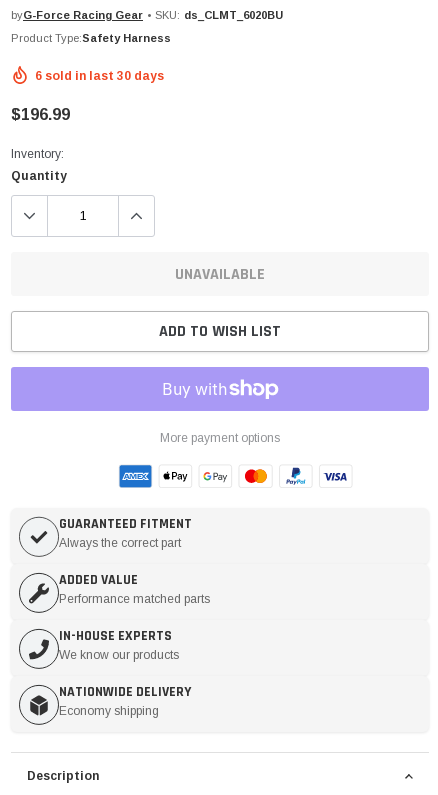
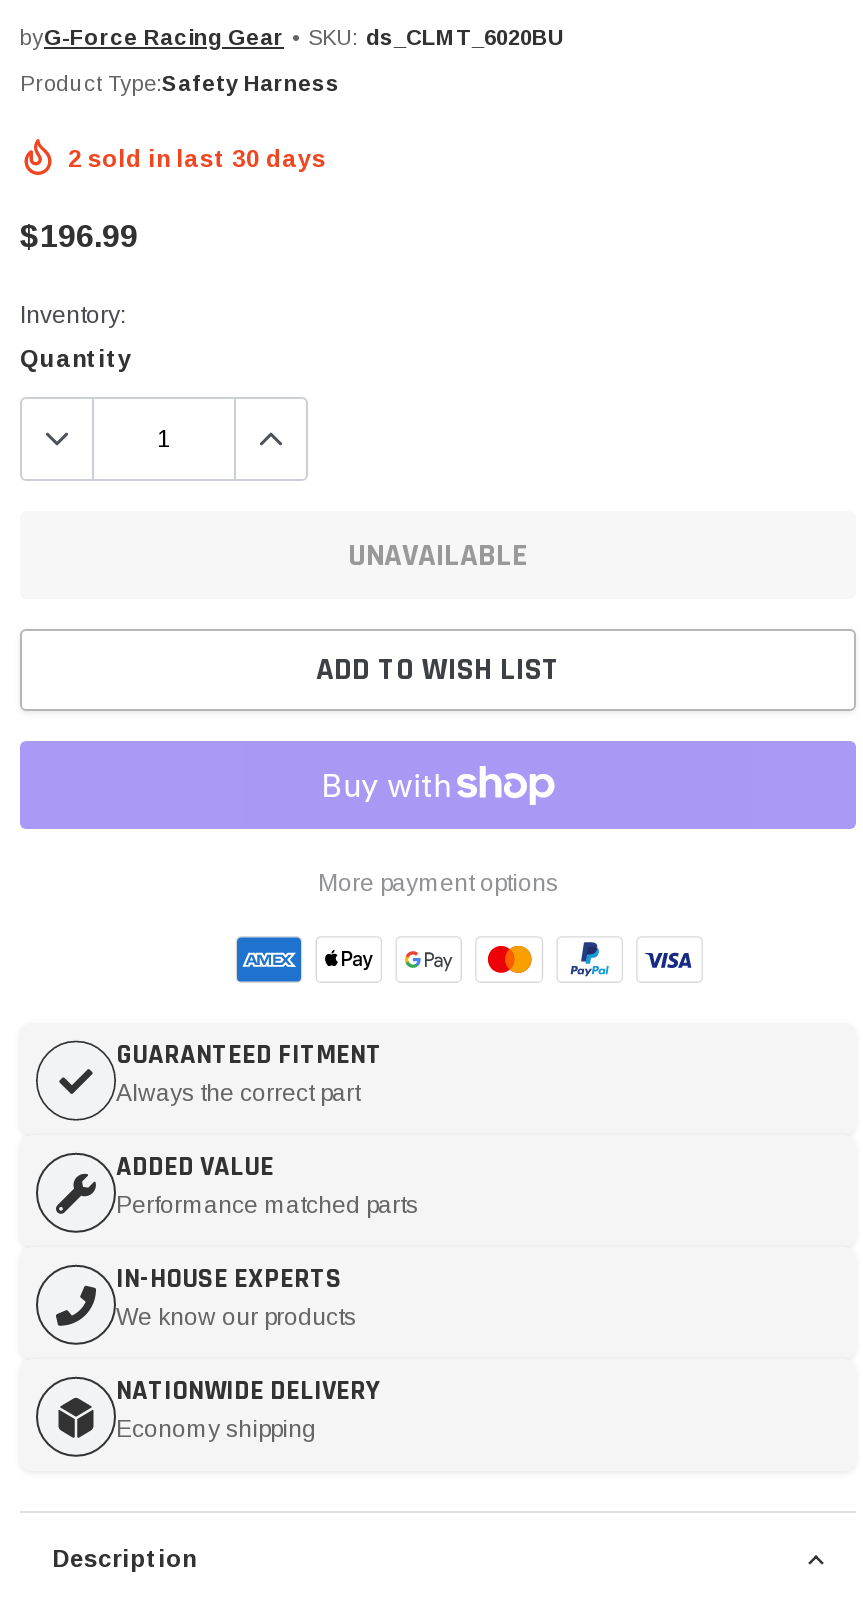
[35,69,164,83] 6 sold in last 30 days -> [68,145,326,173] 2 sold in last 30 days

